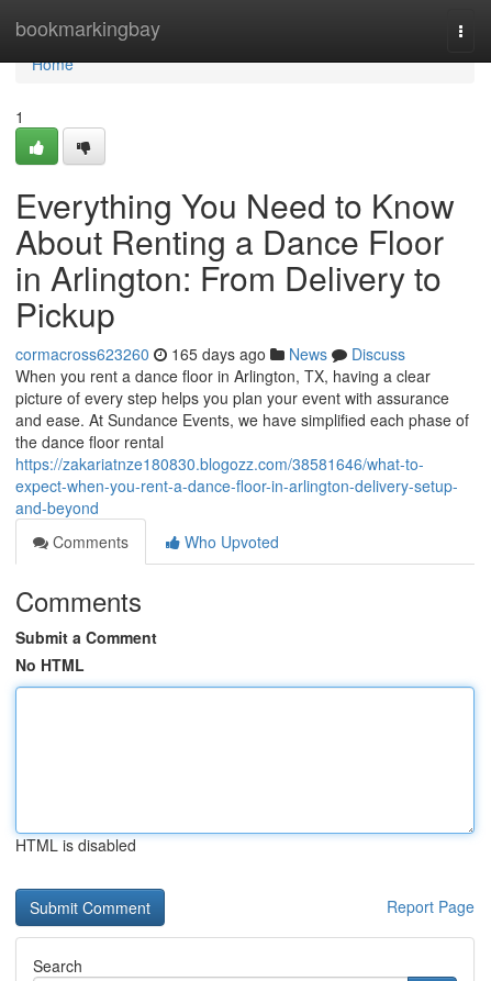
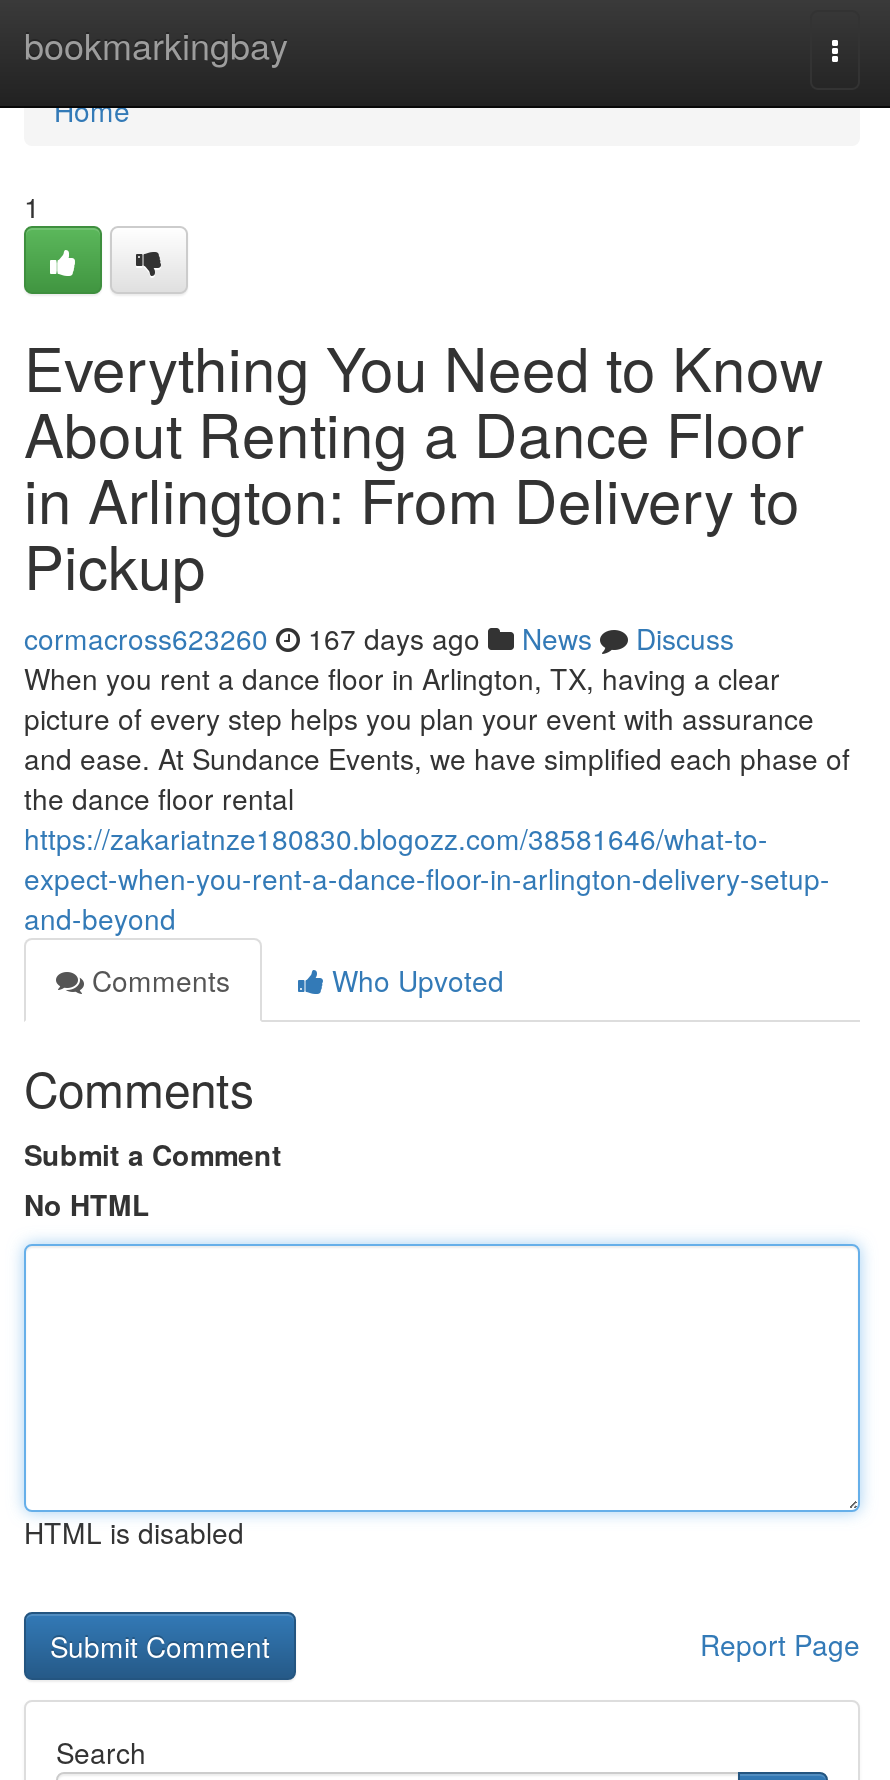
[15,343,405,365] cormacross623260 165 days ago News Discuss -> [24,618,734,658] cormacross623260 167 days ago News Discuss

